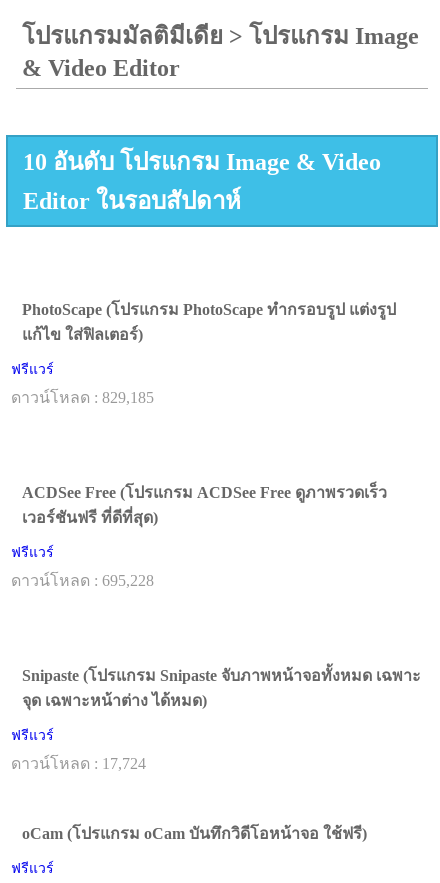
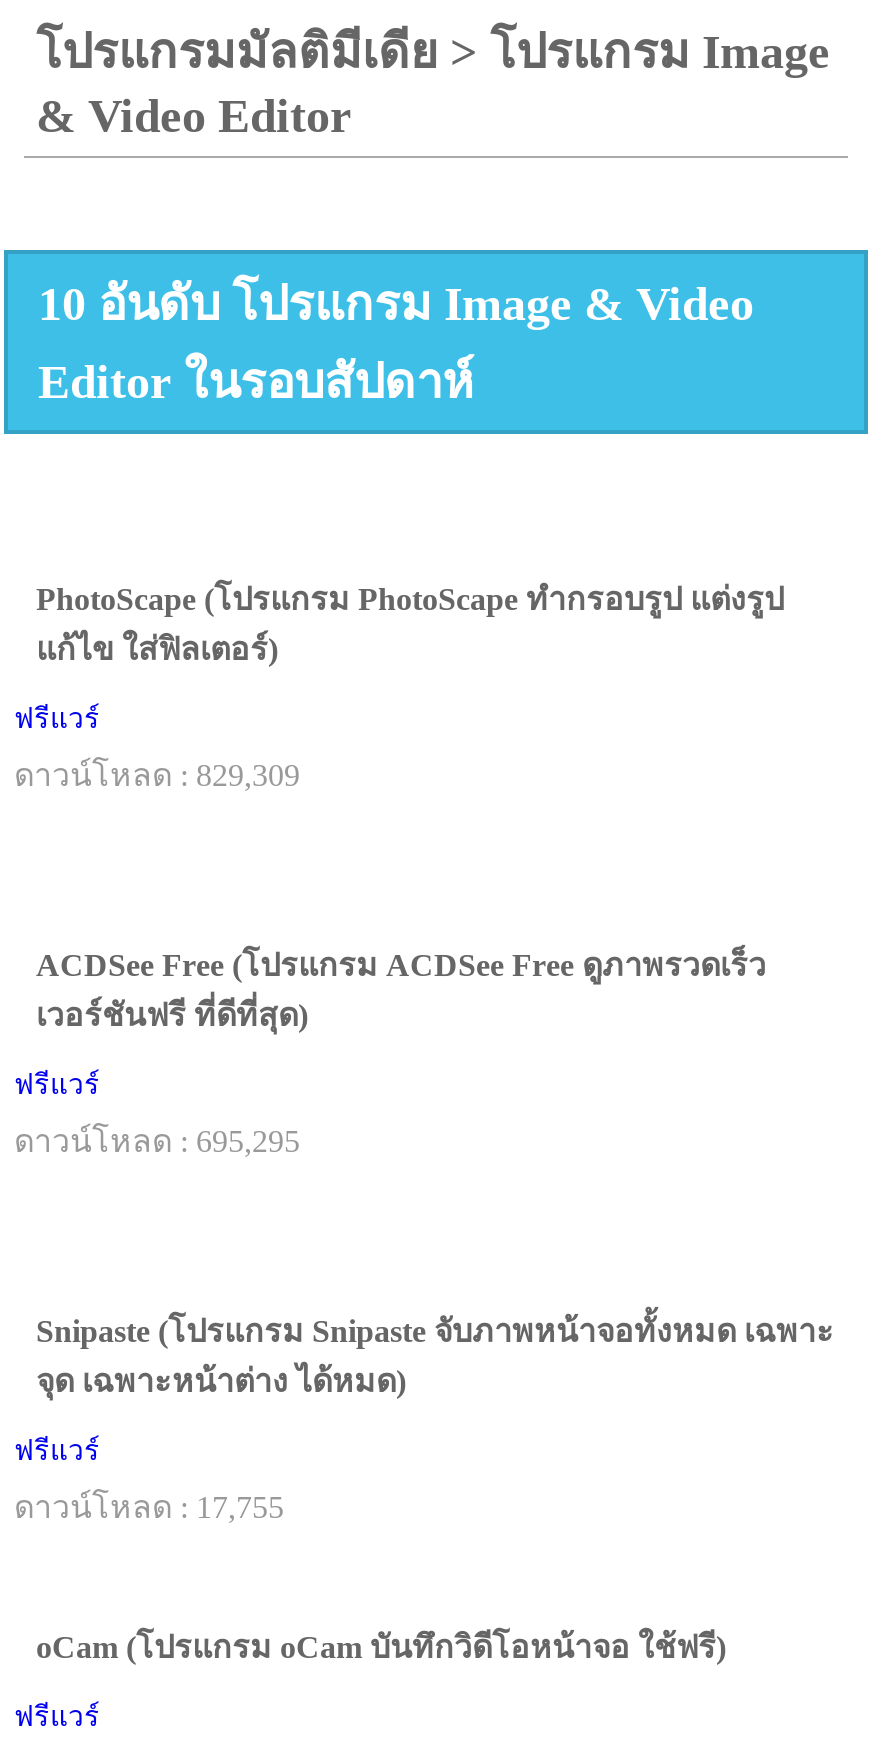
[11,389,154,406] ดาวน์โหลด : 829,185 -> [14,758,300,792] ดาวน์โหลด : 829,309
[11,572,154,589] ดาวน์โหลด : 695,228 -> [14,1124,300,1158] ดาวน์โหลด : 695,295
[11,755,146,772] ดาวน์โหลด : 17,724 -> [14,1490,284,1524] ดาวน์โหลด : 17,755

